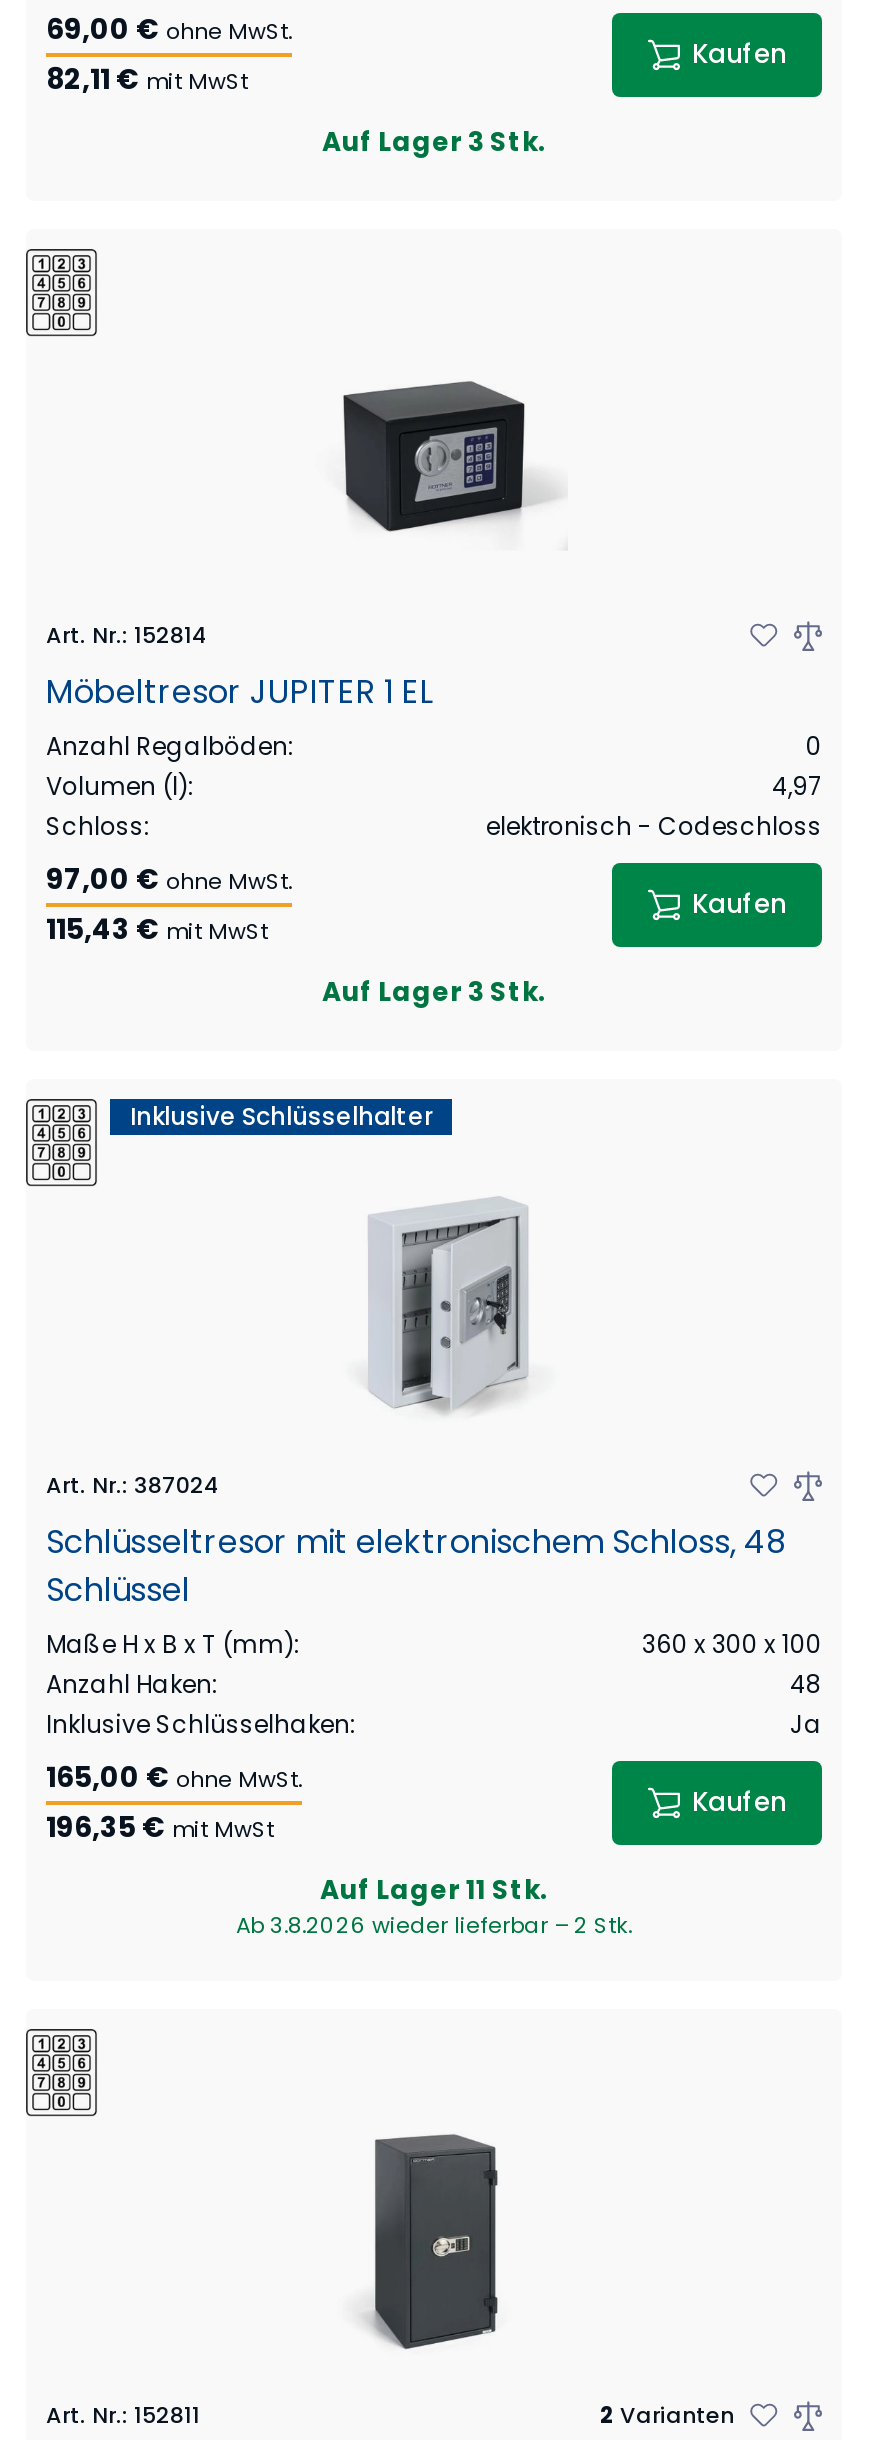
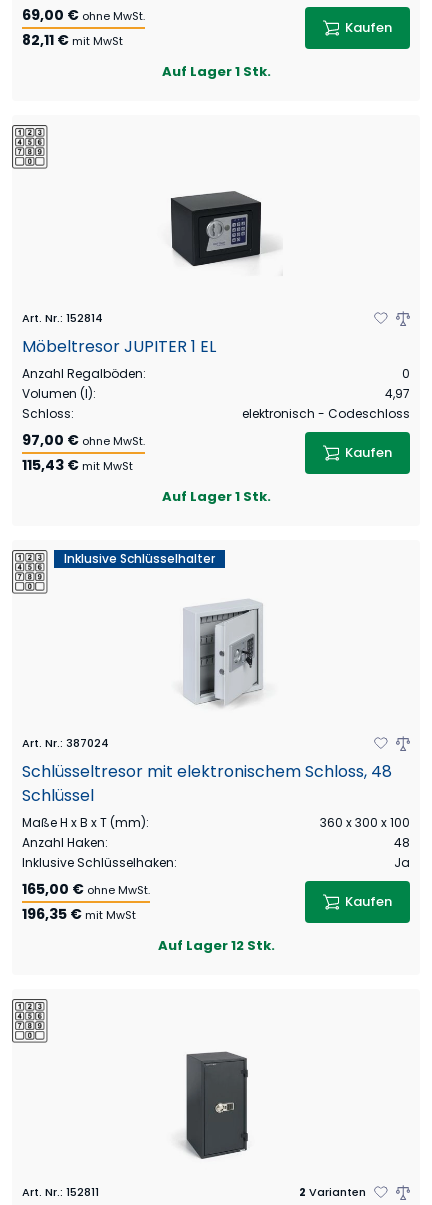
[322,123,546,161] Auf Lager 3 Stk. -> [161,62,270,81] Auf Lager 1 Stk.
[322,973,546,1011] Auf Lager 3 Stk. -> [161,487,270,506] Auf Lager 1 Stk.
[236,1871,632,1941] Auf Lager 11 Stk. | Ab 3.8.2026 wieder lieferbar – 2 Stk. -> [157,936,274,955] Auf Lager 12 Stk.

